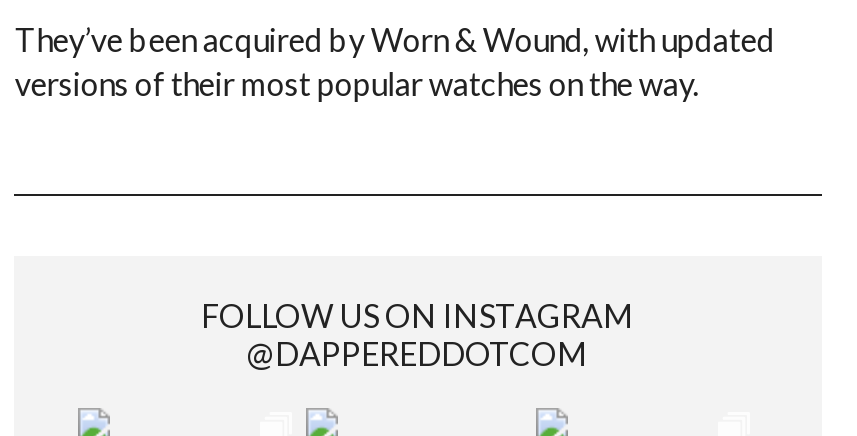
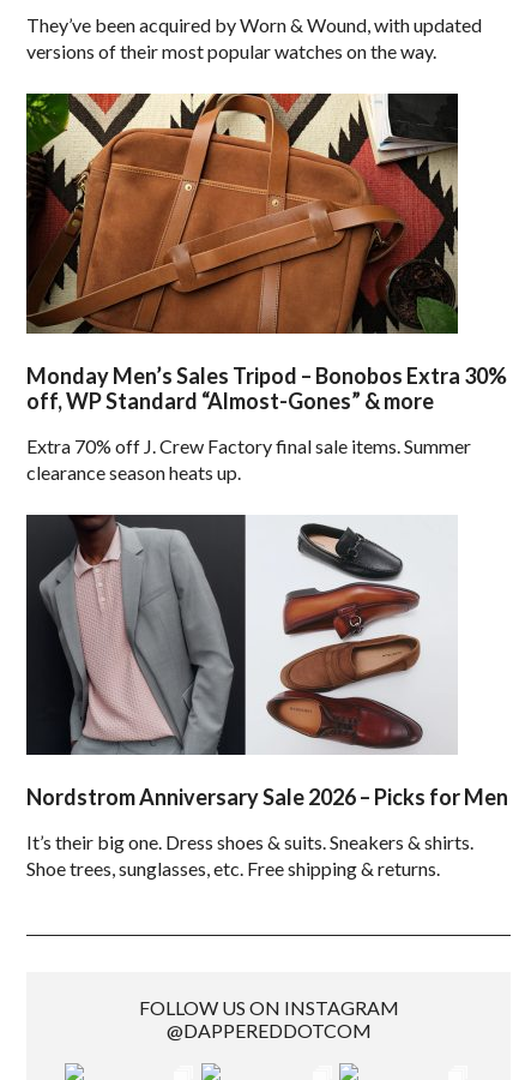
none -> [25,92,507,483] [image] | Monday Men’s Sales Tripod – Bonobos Extra 30% | off, WP Standard “Almost-Gones” & more | Extra 70% off J. Crew Factory final sale items. Summer | clearance season heats up.
none -> [25,514,509,879] [image] | Nordstrom Anniversary Sale 2026 – Picks for Men | It’s their big one. Dress shoes & suits. Sneakers & shirts. | Shoe trees, sunglasses, etc. Free shipping & returns.
none -> [265,522,457,755] [image]

